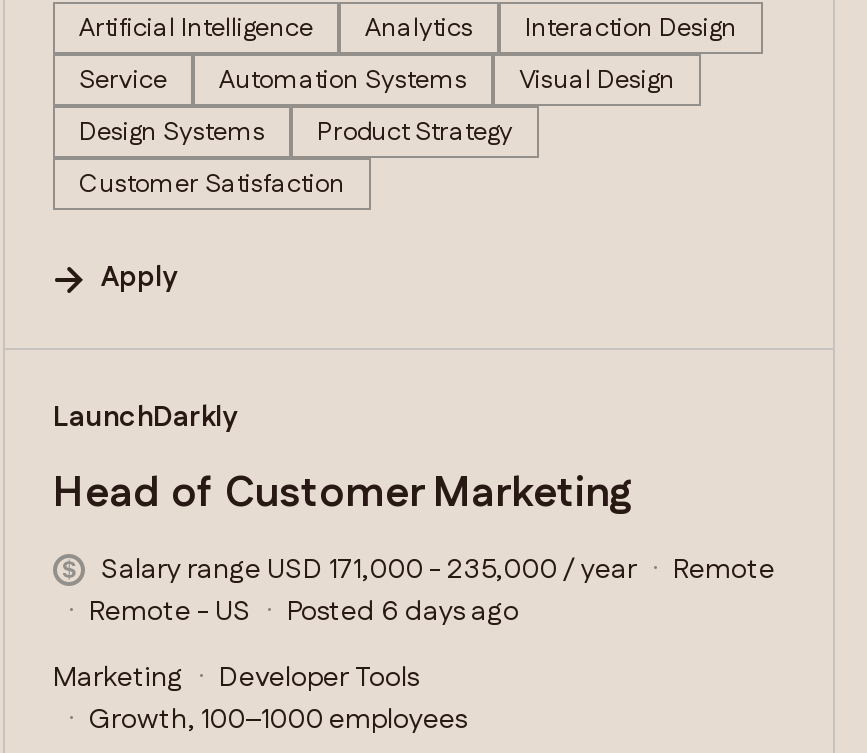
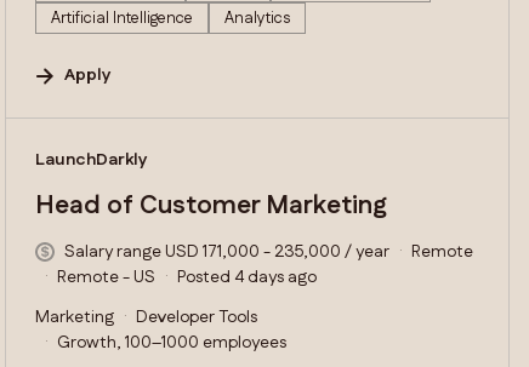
[79,10,737,202] Interaction Design | Service | Automation Systems | Visual Design | Design Systems | Product Strategy | Customer Satisfaction -> none
[287,592,519,632] Posted 6 days ago -> [177,265,317,289] Posted 4 days ago

